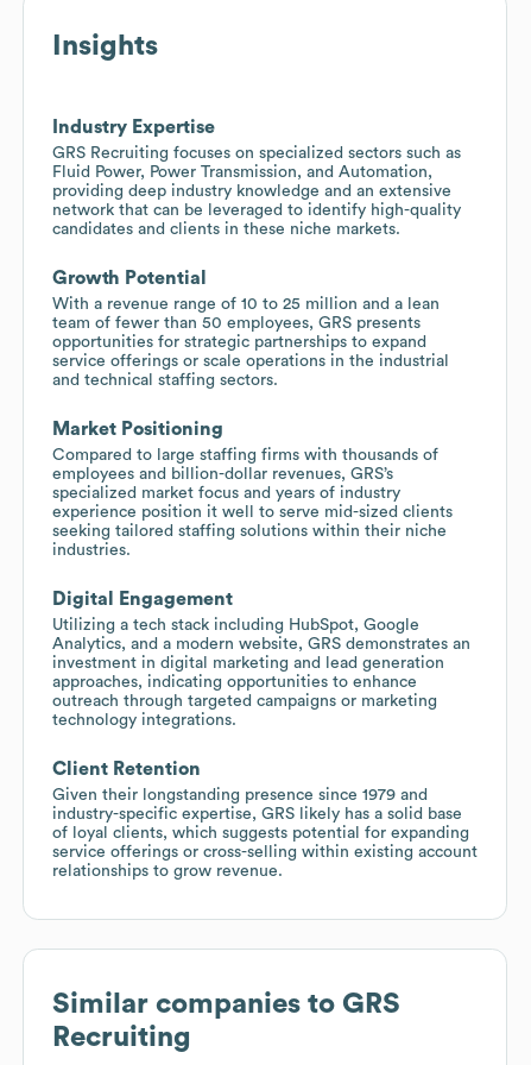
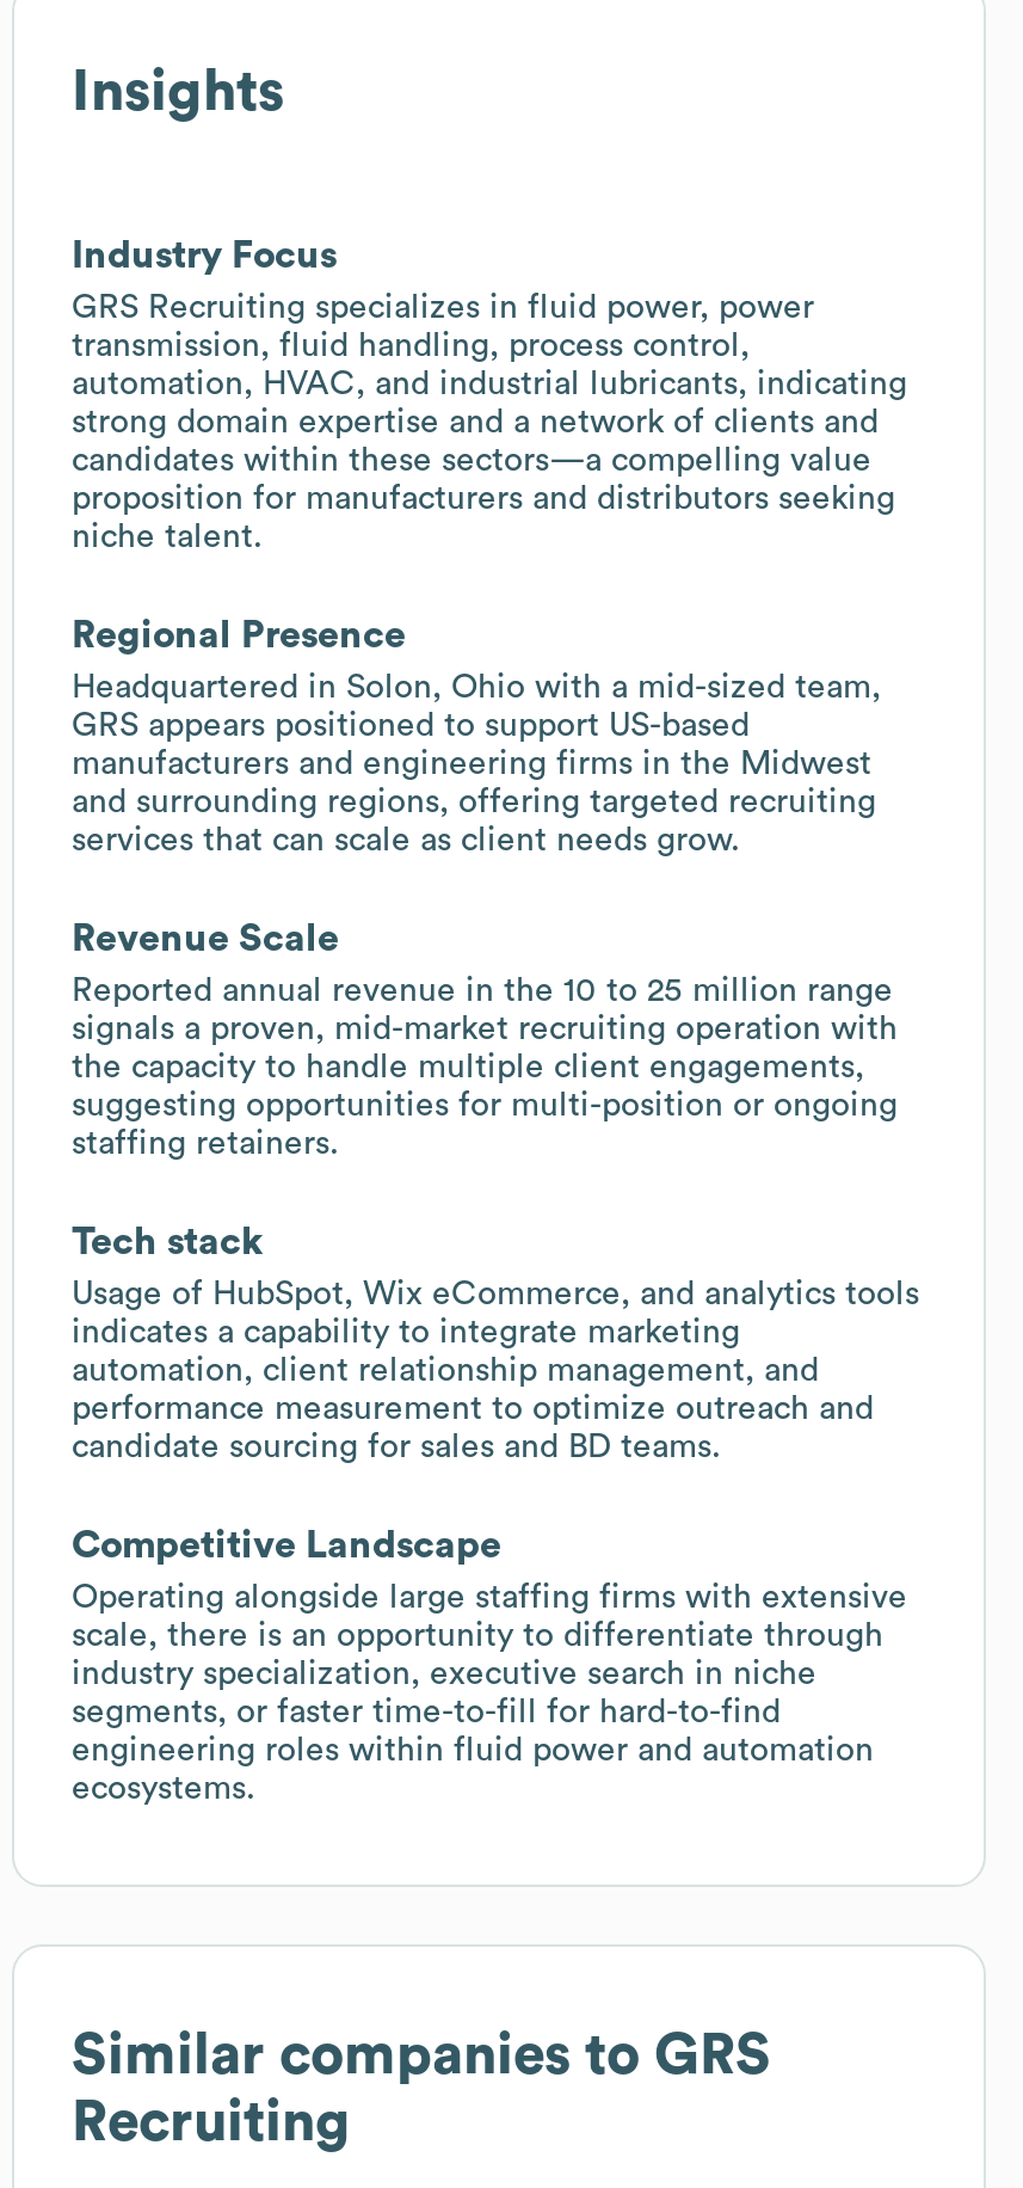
[52,118,461,238] Industry Expertise | GRS Recruiting focuses on specialized sectors such as | Fluid Power, Power Transmission, and Automation, | providing deep industry knowledge and an extensive | network that can be leveraged to identify high-quality | candidates and clients in these niche markets. -> [72,236,907,554] Industry Focus | GRS Recruiting specializes in fluid power, power | transmission, fluid handling, process control, | automation, HVAC, and industrial lubricants, indicating | strong domain expertise and a network of clients and | candidates within these sectors—a compelling value | proposition for manufacturers and distributors seeking | niche talent.
[52,269,449,389] Growth Potential | With a revenue range of 10 to 25 million and a lean | team of fewer than 50 employees, GRS presents | opportunities for strategic partnerships to expand | service offerings or scale operations in the industrial | and technical staffing sectors. -> [72,616,881,858] Regional Presence | Headquartered in Solon, Ohio with a mid-sized team, | GRS appears positioned to support US-based | manufacturers and engineering firms in the Midwest | and surrounding regions, offering targeted recruiting | services that can scale as client needs grow.
[52,420,453,559] Market Positioning | Compared to large staffing firms with thousands of | employees and billion-dollar revenues, GRS’s | specialized market focus and years of industry | experience position it well to serve mid-sized clients | seeking tailored staffing solutions within their niche | industries. -> [72,920,898,1161] Revenue Scale | Reported annual revenue in the 10 to 25 million range | signals a proven, mid-market recruiting operation with | the capacity to handle multiple client engagements, | suggesting opportunities for multi-position or ongoing | staffing retainers.
[52,590,470,729] Digital Engagement | Utilizing a tech stack including HubSpot, Google | Analytics, and a modern website, GRS demonstrates an | investment in digital marketing and lead generation | approaches, indicating opportunities to enhance | outreach through targeted campaigns or marketing | technology integrations. -> [72,1223,919,1464] Tech stack | Usage of HubSpot, Wix eCommerce, and analytics tools | indicates a capability to integrate marketing | automation, client relationship management, and | performance measurement to optimize outreach and | candidate sourcing for sales and BD teams.
[52,760,478,880] Client Retention | Given their longstanding presence since 1979 and | industry-specific expertise, GRS likely has a solid base | of loyal clients, which suggests potential for expanding | service offerings or cross-selling within existing account | relationships to grow revenue. -> [72,1526,907,1806] Competitive Landscape | Operating alongside large staffing firms with extensive | scale, there is an opportunity to differentiate through | industry specialization, executive search in niche | segments, or faster time-to-fill for hard-to-find | engineering roles within fluid power and automation | ecosystems.

